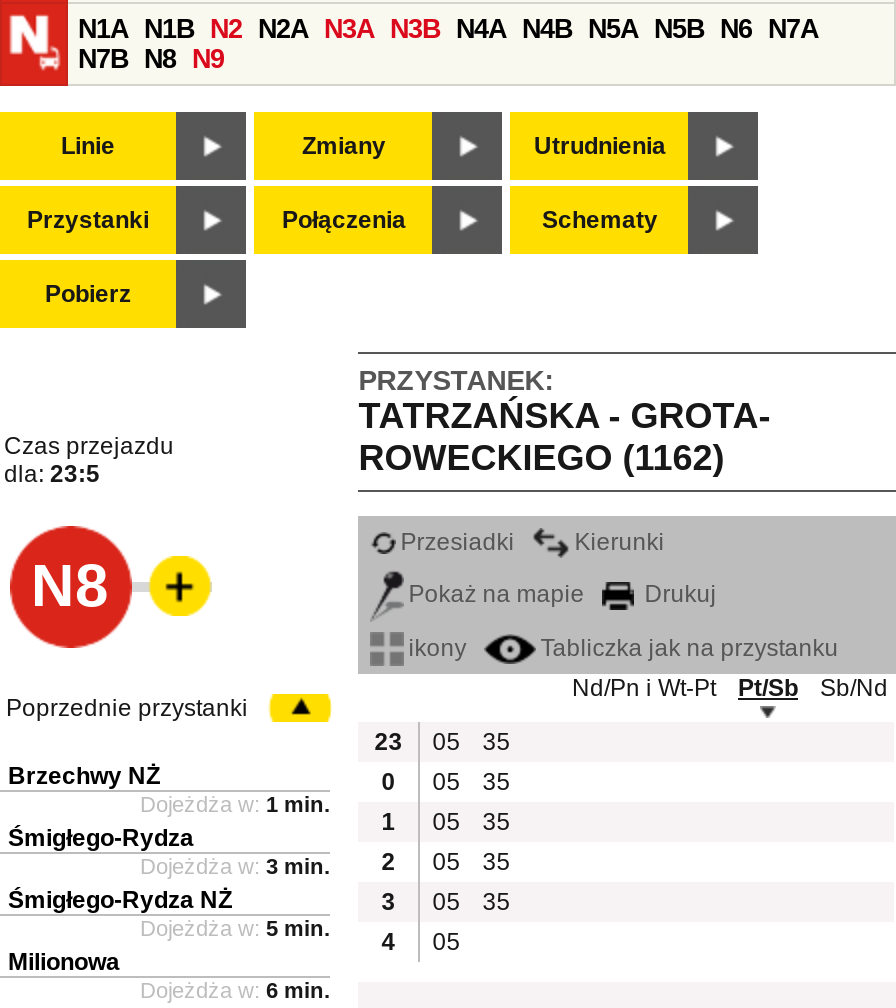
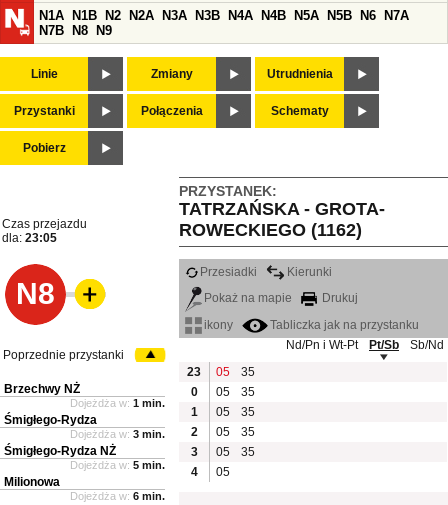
[4,460,100,488] dla: 23:5 -> [2,231,57,245] dla: 23:05

